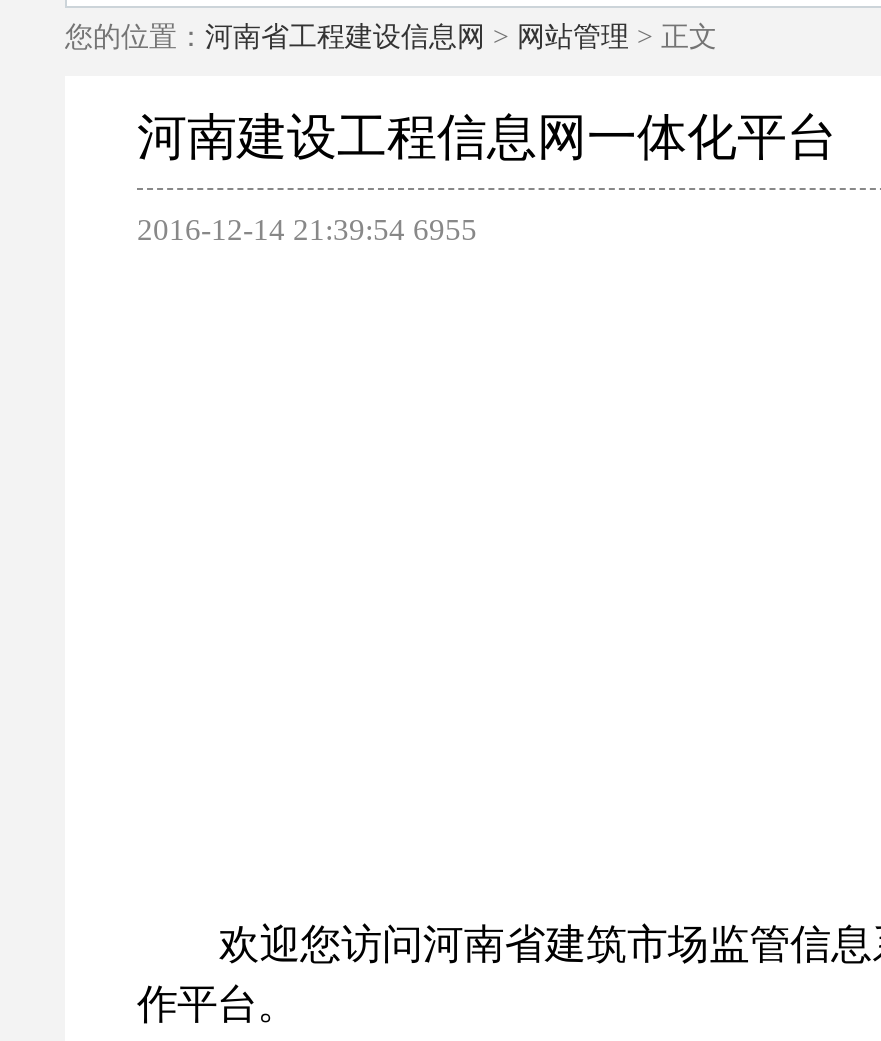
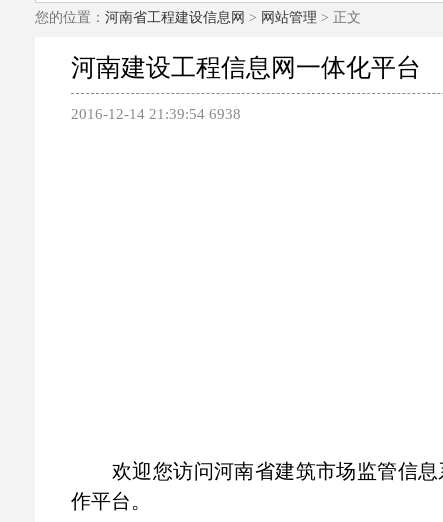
[137,212,477,246] 2016-12-14 21:39:54 6955 -> [71,105,241,122] 2016-12-14 21:39:54 6938

